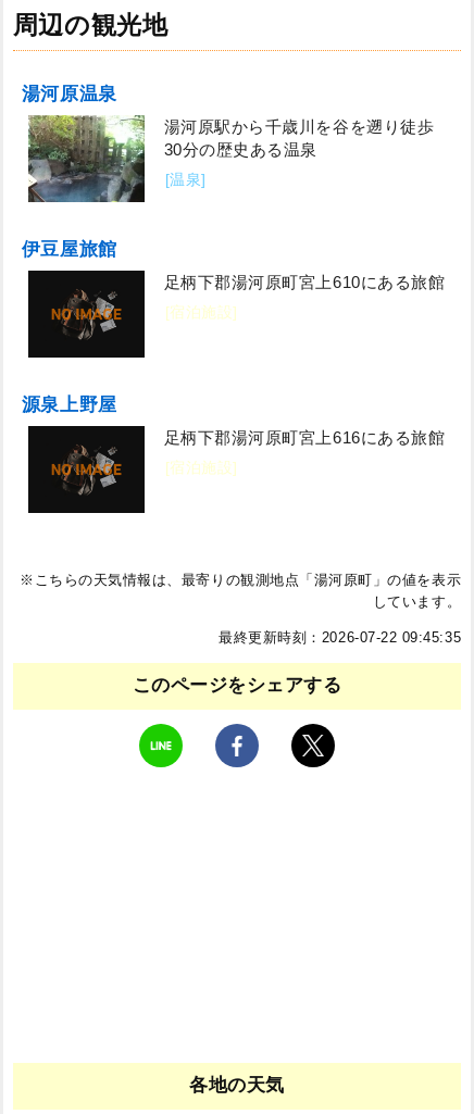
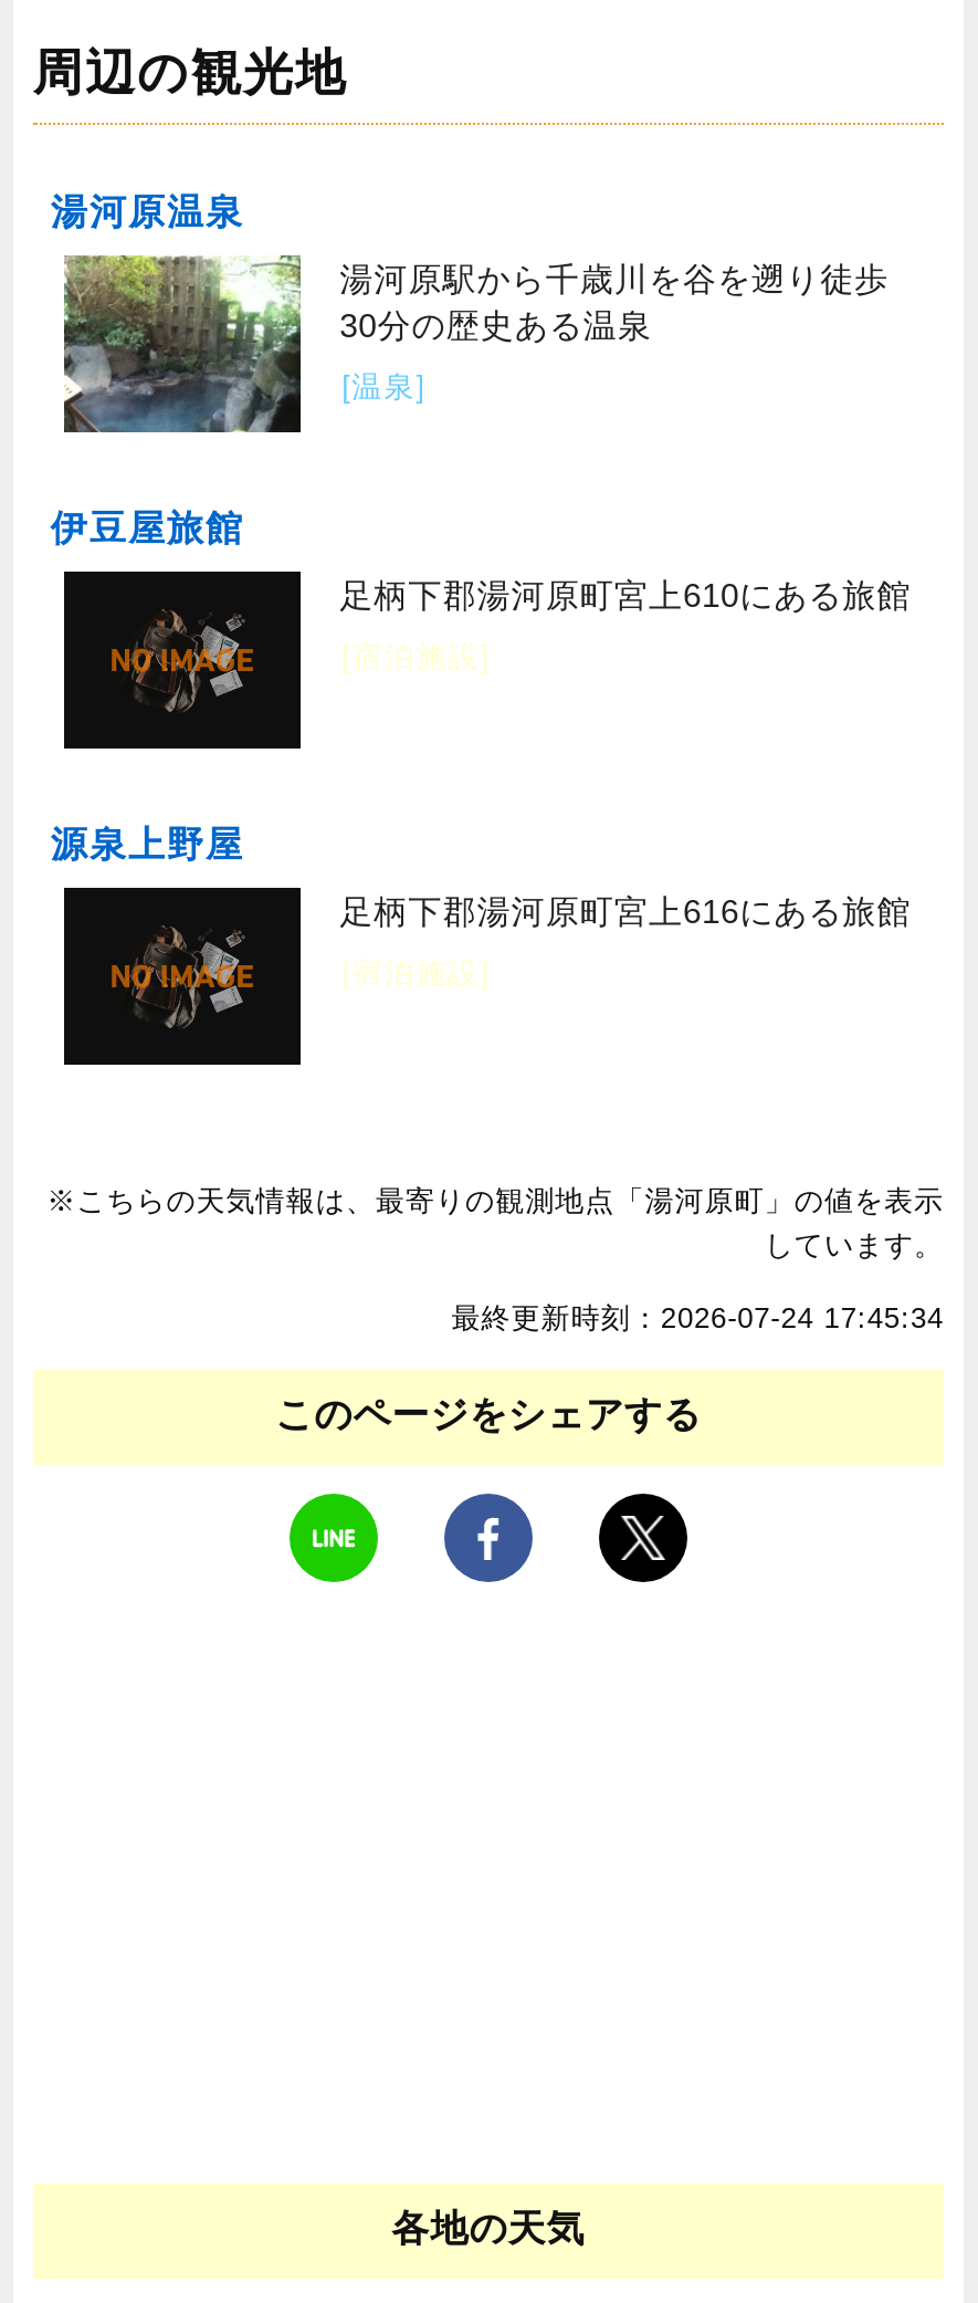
[219,629,461,646] 最終更新時刻：2026-07-22 09:45:35 -> [451,1301,944,1334] 最終更新時刻：2026-07-24 17:45:34

